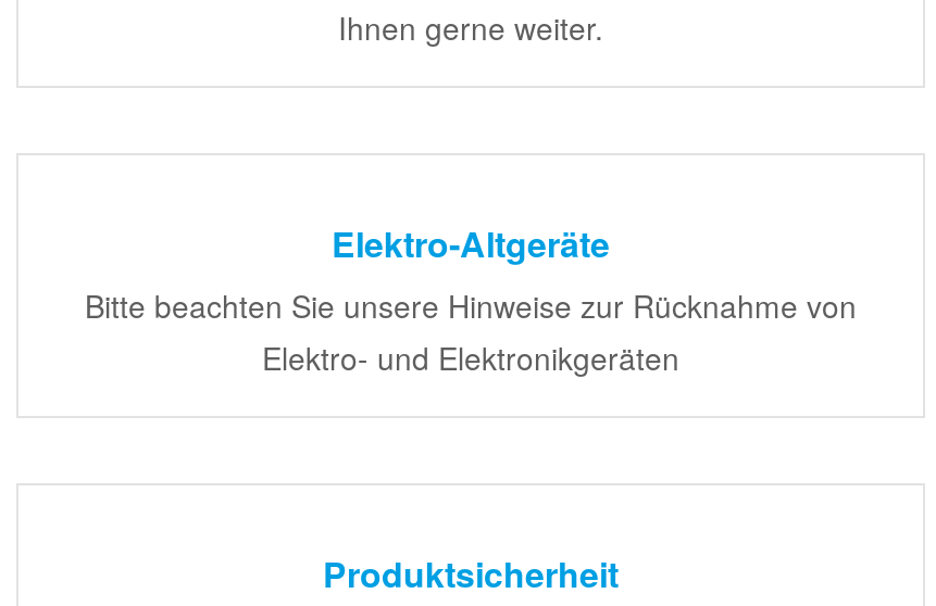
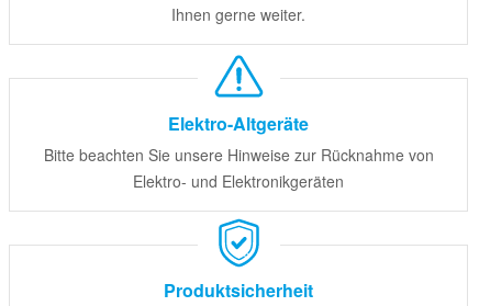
none -> [213,54,265,99] [image]
none -> [218,217,260,269] [image]

